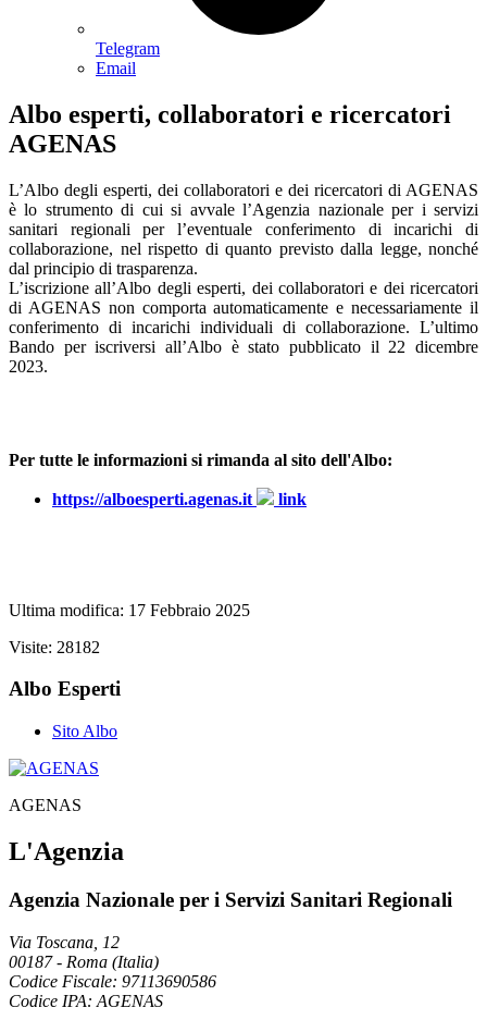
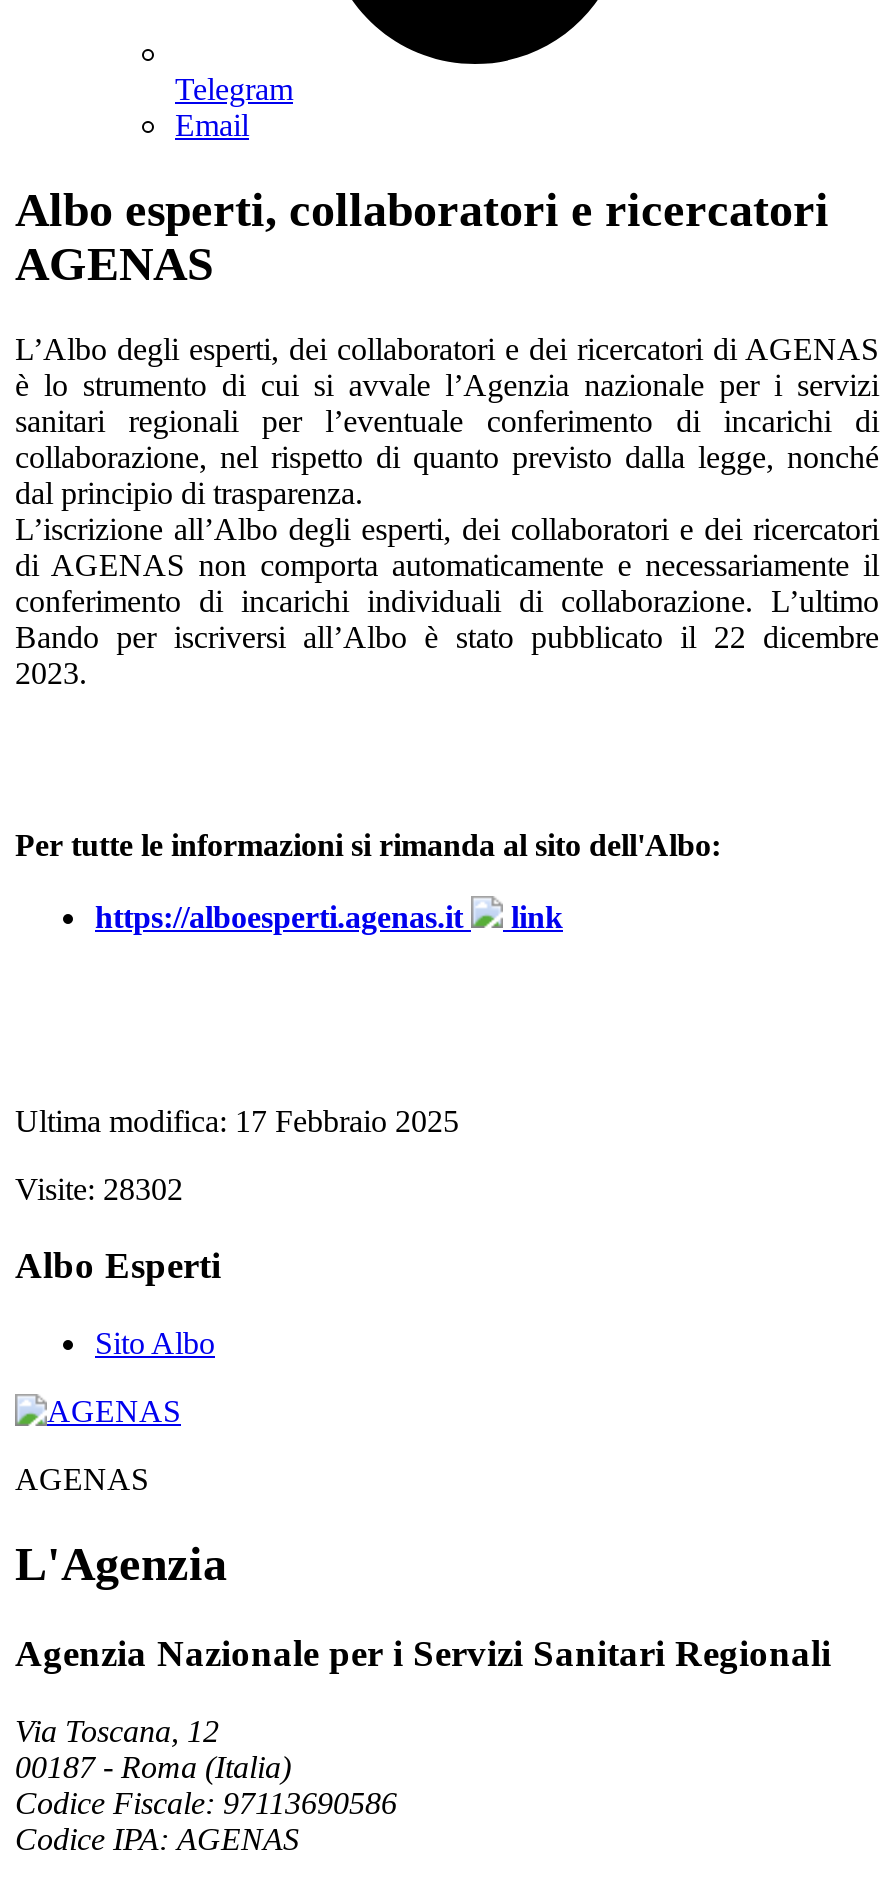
[9,637,100,656] Visite: 28182 -> [15,1171,183,1205] Visite: 28302

